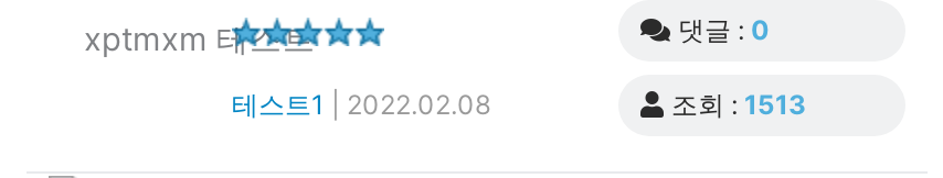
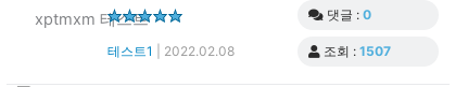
[665,89,806,122] 조회 : 1513 -> [320,43,391,59] 조회 : 1507

